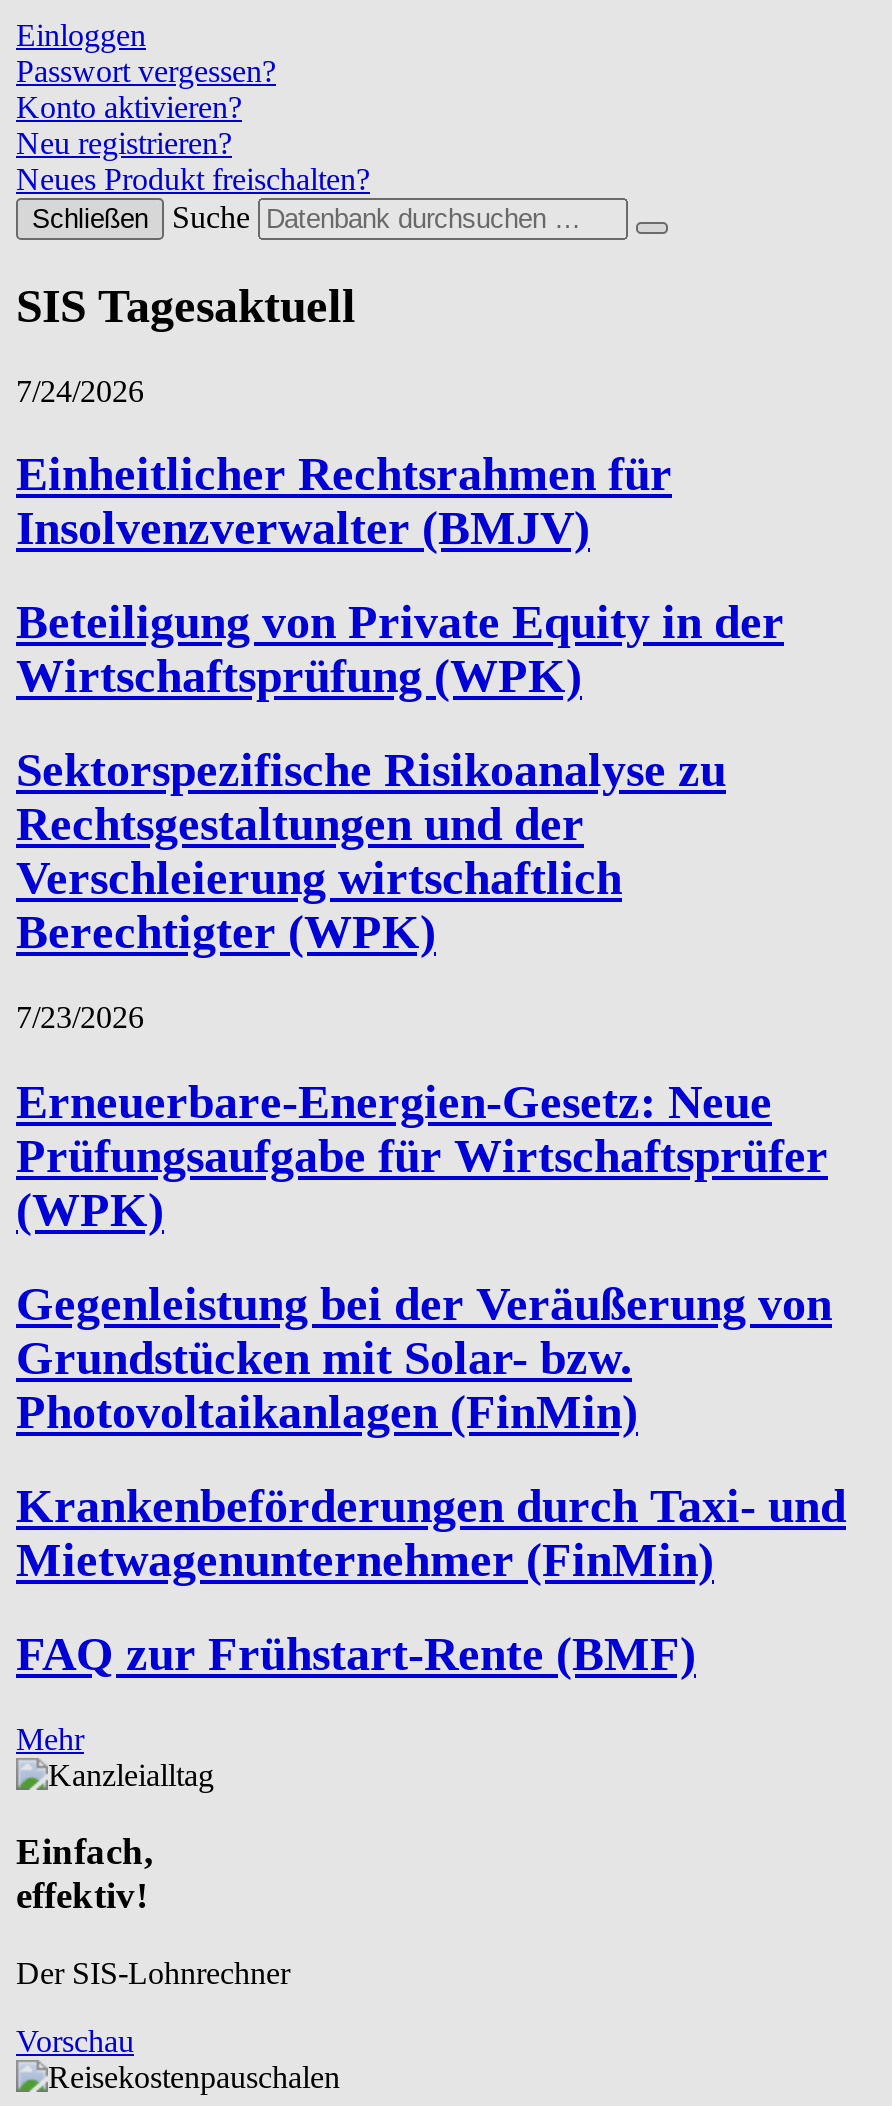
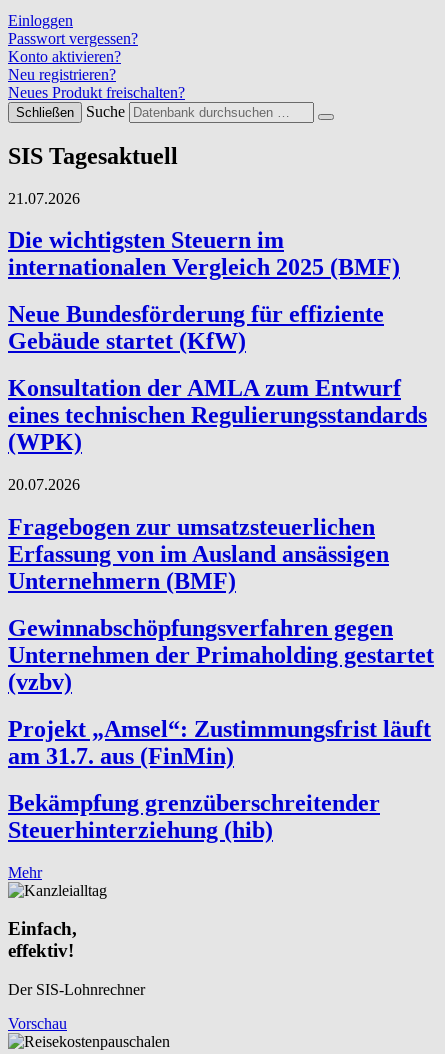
[16,373,828,1182] 7/24/2026 | Einheitlicher Rechtsrahmen für | Insolvenzverwalter (BMJV) | Beteiligung von Private Equity in der | Wirtschaftsprüfung (WPK) | Sektorspezifische Risikoanalyse zu | Rechtsgestaltungen und der | Verschleierung wirtschaftlich | Berechtigter (WPK) | 7/23/2026 | Erneuerbare-Energien-Gesetz: Neue | Prüfungsaufgabe für Wirtschaftsprüfer -> [8,189,427,428] 21.07.2026 | Die wichtigsten Steuern im | internationalen Vergleich 2025 (BMF) | Neue Bundesförderung für effiziente | Gebäude startet (KfW) | Konsultation der AMLA zum Entwurf | eines technischen Regulierungsstandards
moved [16,1184,164,1236] -> [8,429,82,455]: (WPK)
[16,1278,846,1680] Gegenleistung bei der Veräußerung von | Grundstücken mit Solar- bzw. | Photovoltaikanlagen (FinMin) | Krankenbeförderungen durch Taxi- und | Mietwagenunternehmer (FinMin) | FAQ zur Frühstart-Rente (BMF) -> [8,476,434,843] 20.07.2026 | Fragebogen zur umsatzsteuerlichen | Erfassung von im Ausland ansässigen | Unternehmern (BMF) | Gewinnabschöpfungsverfahren gegen | Unternehmen der Primaholding gestartet | (vzbv) | Projekt „Amsel“: Zustimmungsfrist läuft | am 31.7. aus (FinMin) | Bekämpfung grenzüberschreitender | Steuerhinterziehung (hib)

